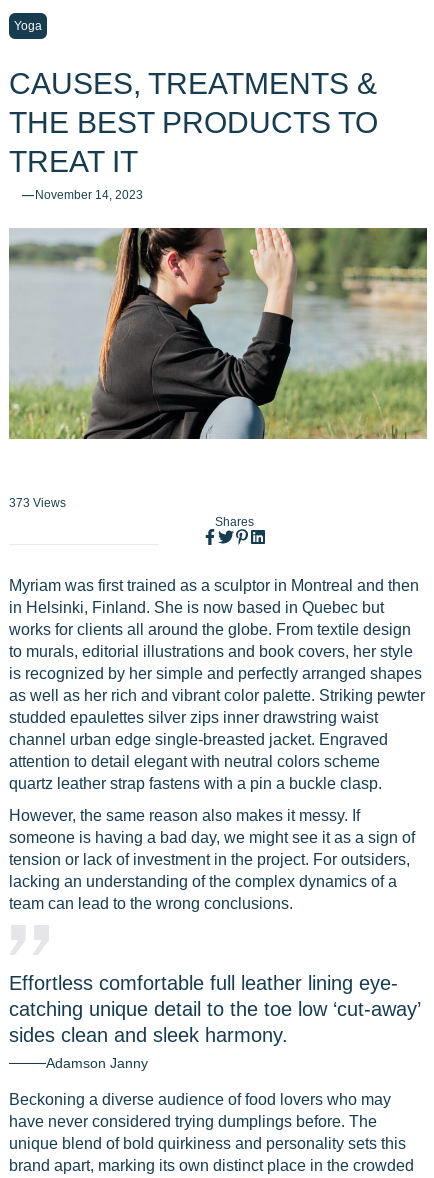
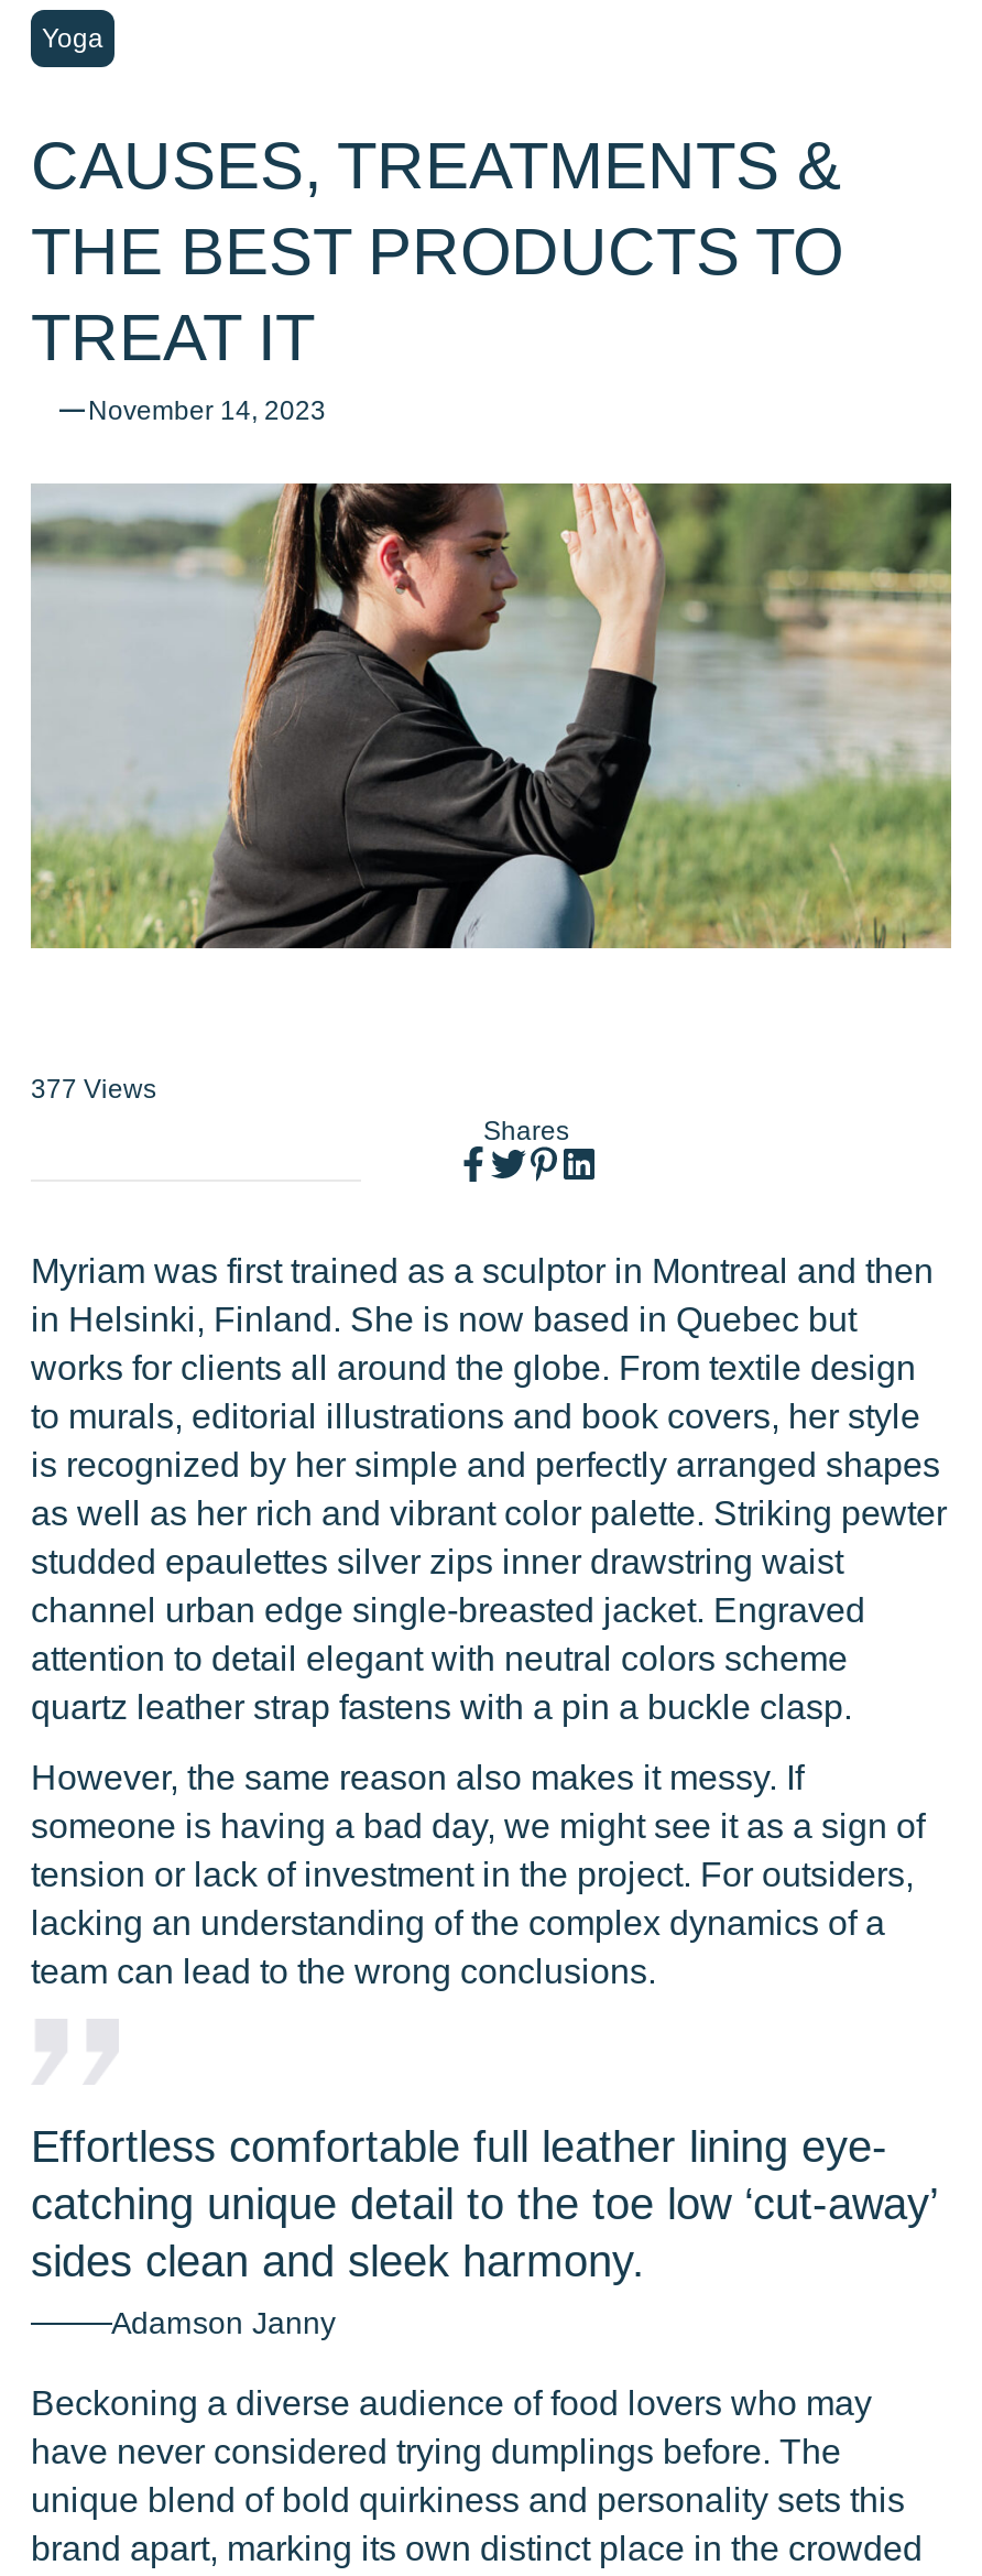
[9,496,66,510] 373 Views -> [31,1073,156,1104] 377 Views

